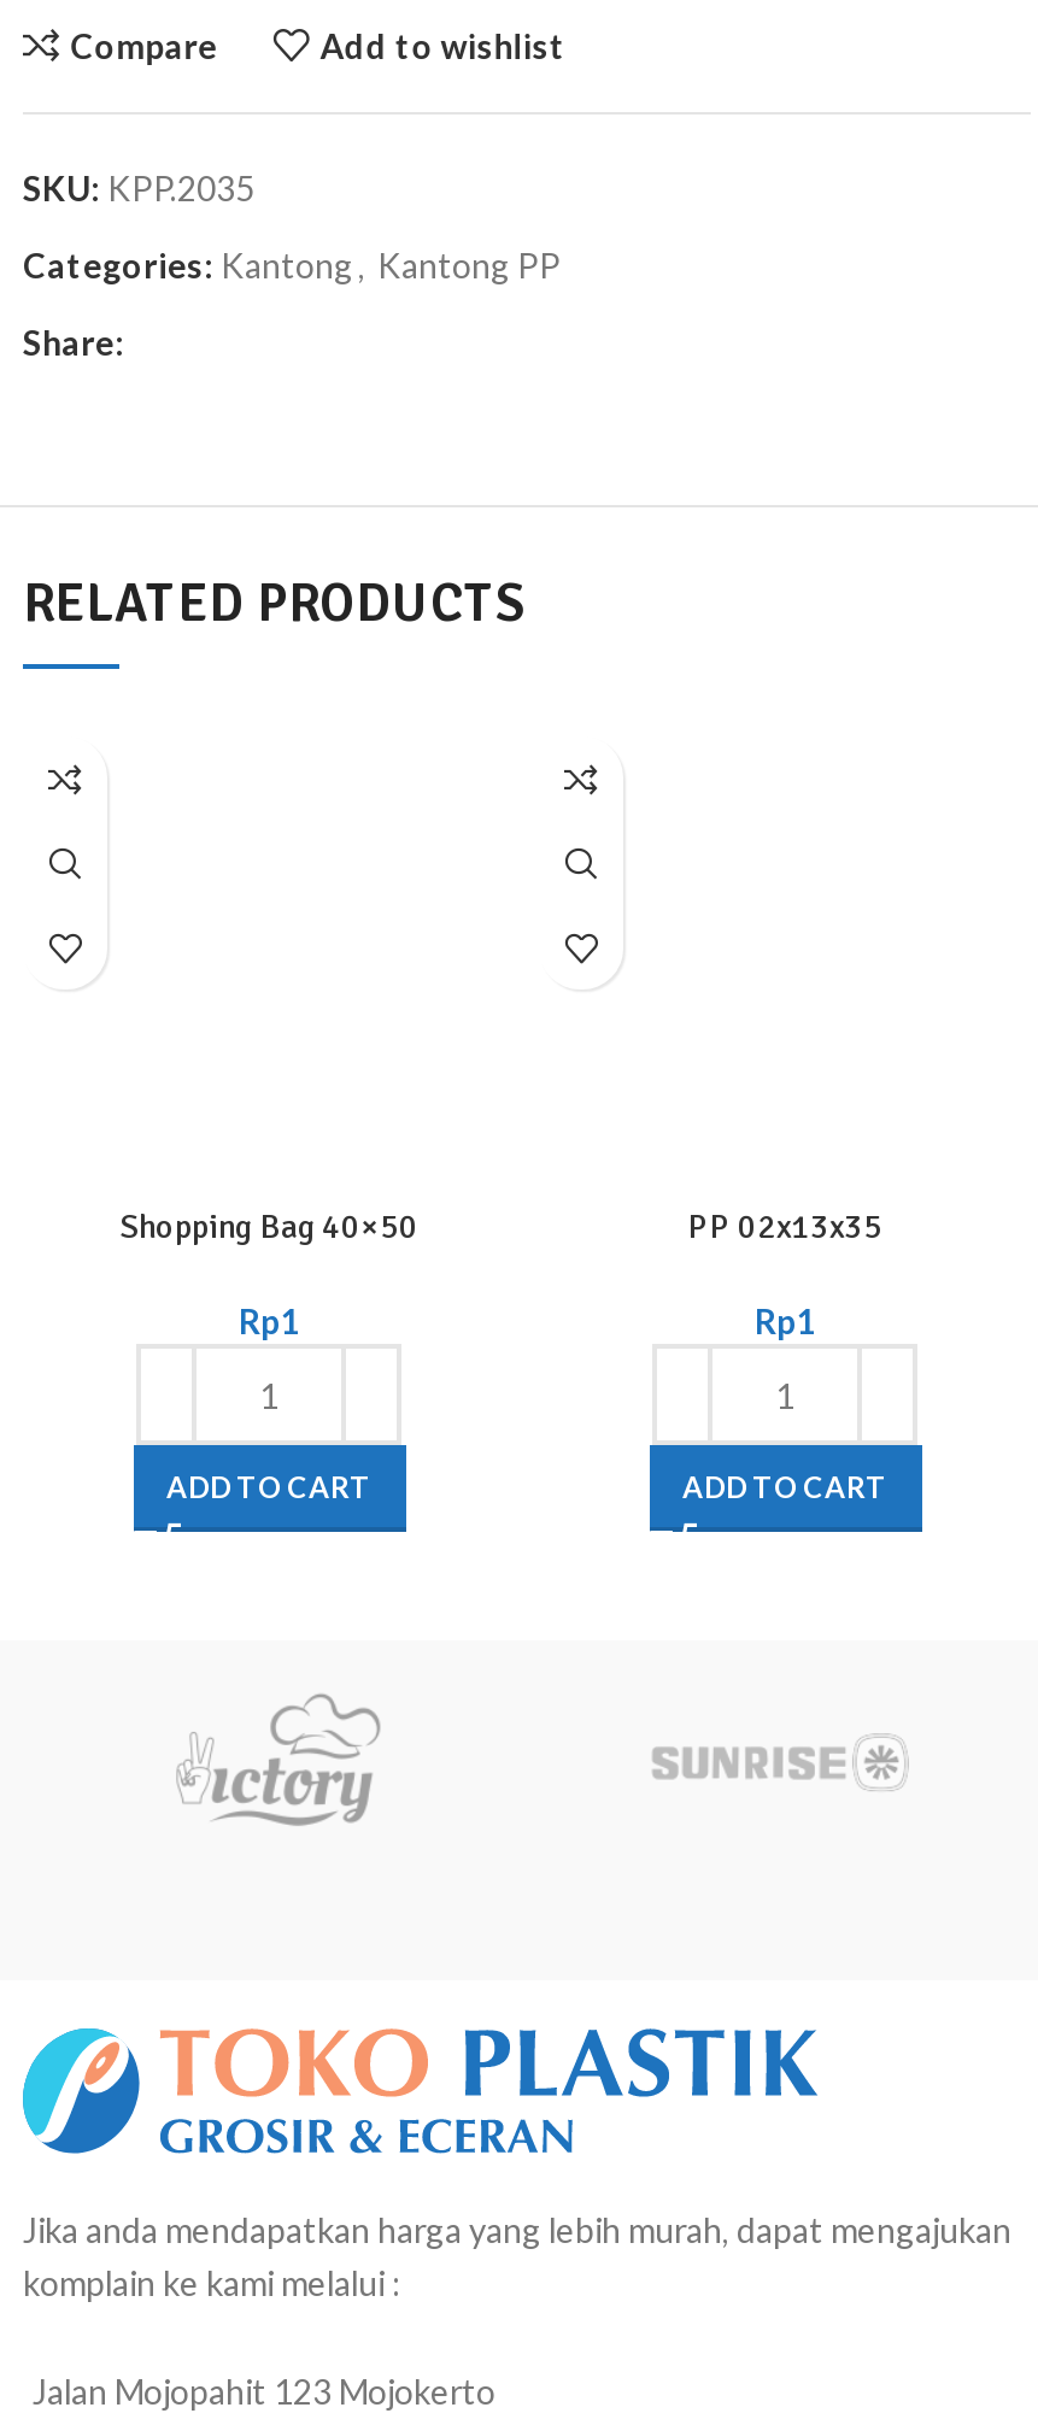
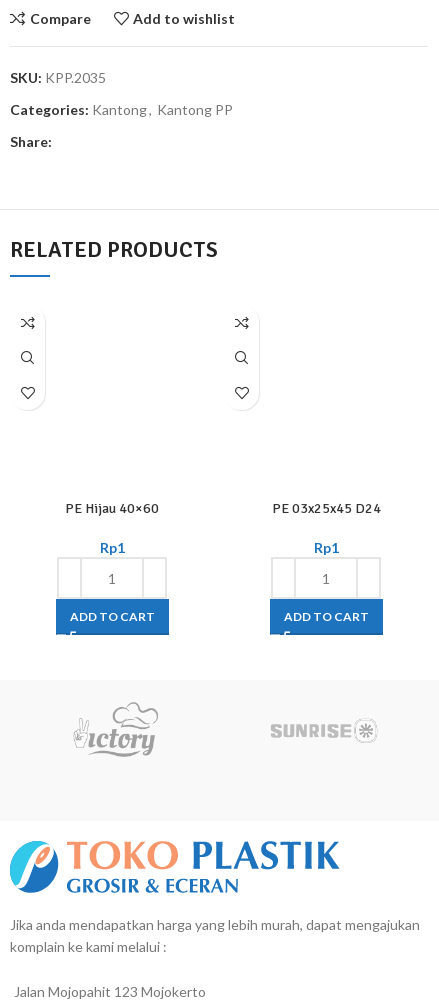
[119,1206,418,1247] Shopping Bag 40×50 -> [65,500,159,517] PE Hijau 40×60
[687,1206,882,1247] PP 02x13x35 -> [271,500,380,517] PE 03x25x45 D24

